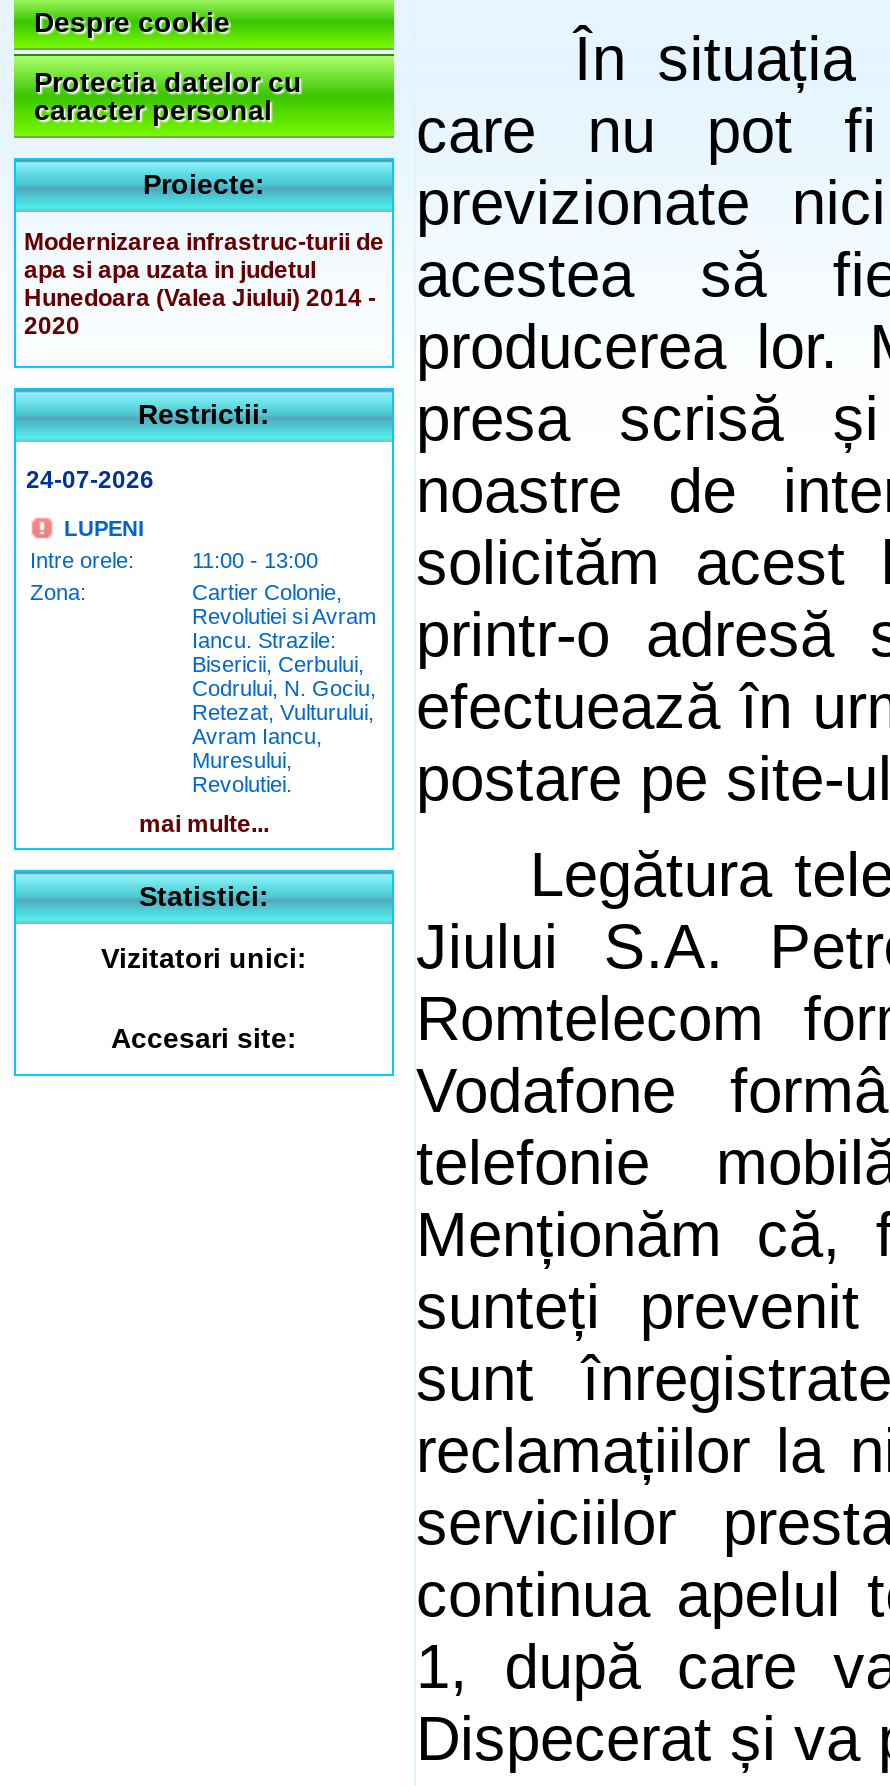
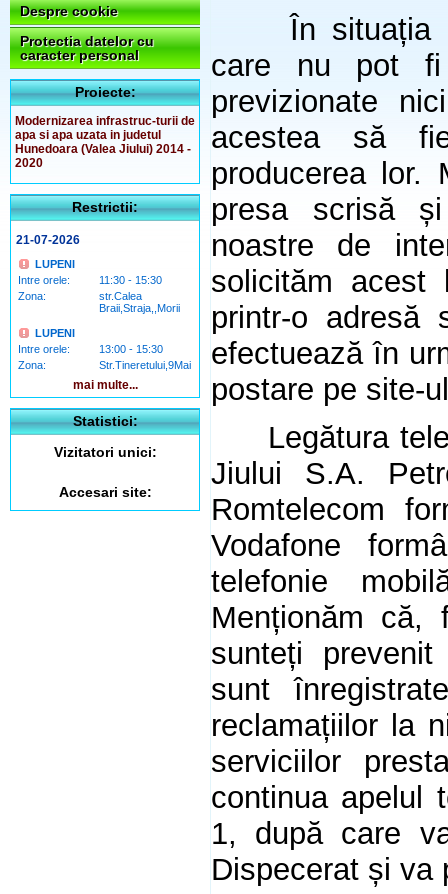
[26,466,154,494] 24-07-2026 -> [16,233,80,247] 21-07-2026
[192,548,318,572] 11:00 - 13:00 -> [99,274,162,286] 11:30 - 15:30
[192,580,376,796] Cartier Colonie, | Revolutiei si Avram | Iancu. Strazile: | Bisericii, Cerbului, | Codrului, N. Gociu, | Retezat, Vulturului, | Avram Iancu, | Muresului, | Revolutiei. -> [18,290,191,371] str.Calea | Braii,Straja,,Morii | LUPENI | Intre orele: | 13:00 - 15:30 | Zona: | Str.Tineretului,9Mai
moved [101,810,307,1054] -> [53,378,156,500]: mai multe... | Statistici: | Vizitatori unici: | Accesari site:

